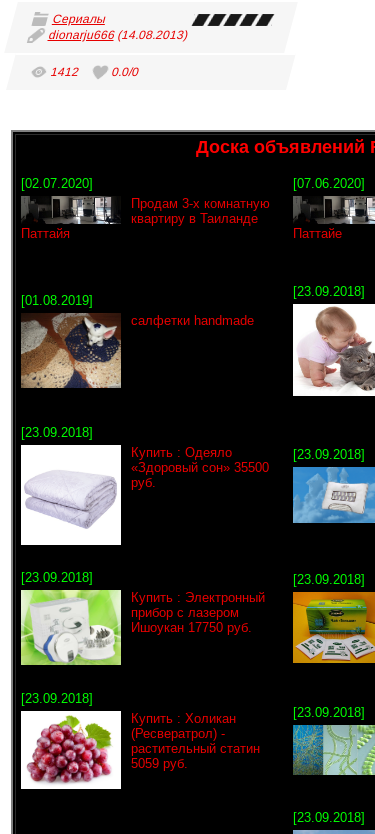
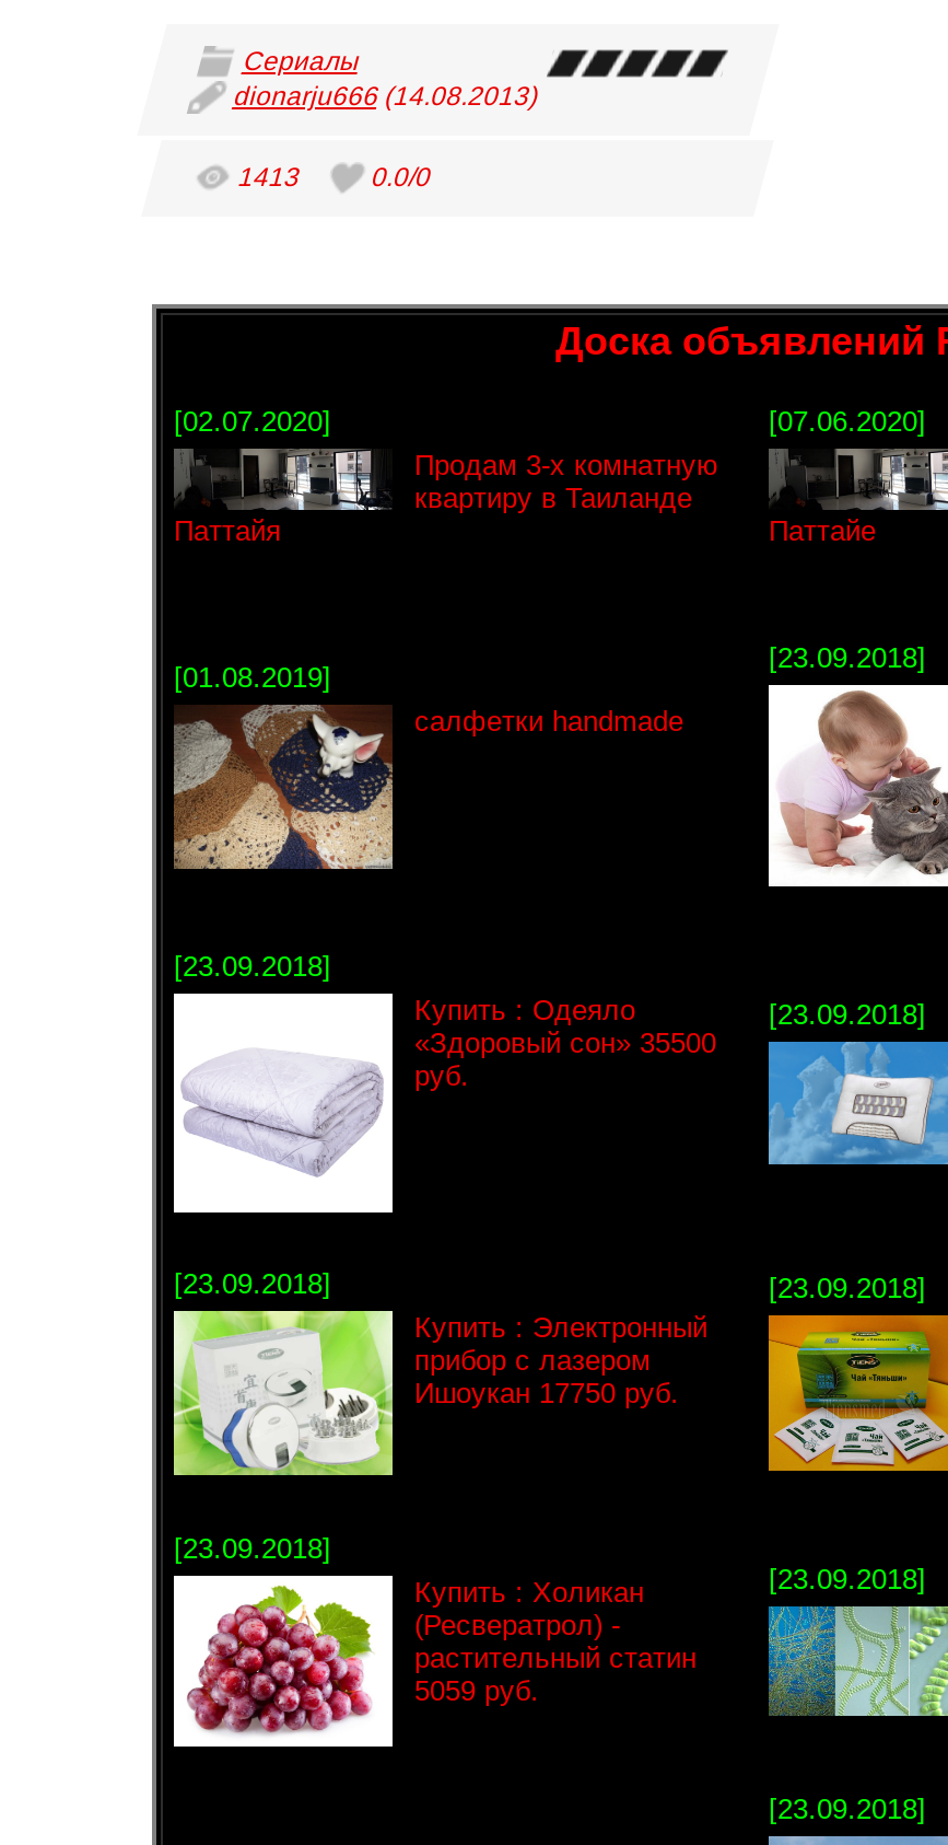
[49,65,81,79] 1412 -> [235,162,304,193] 1413

